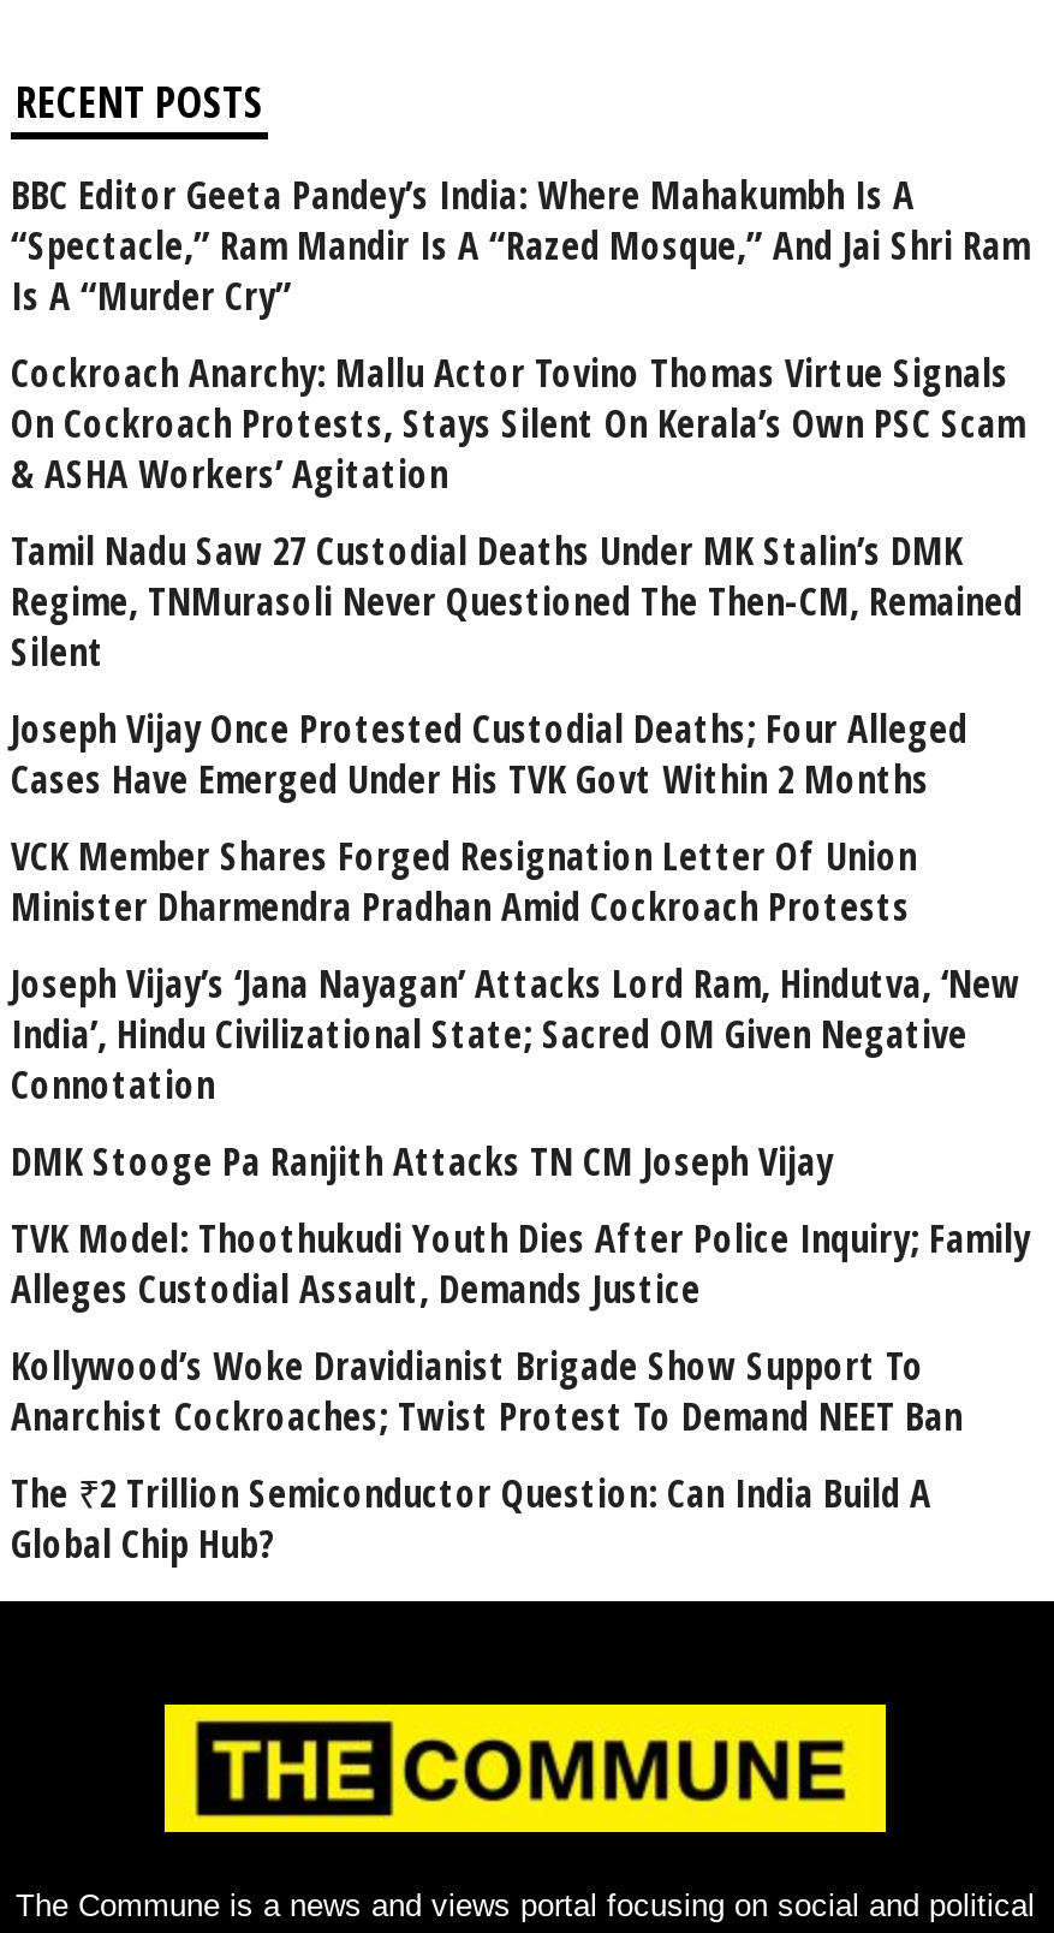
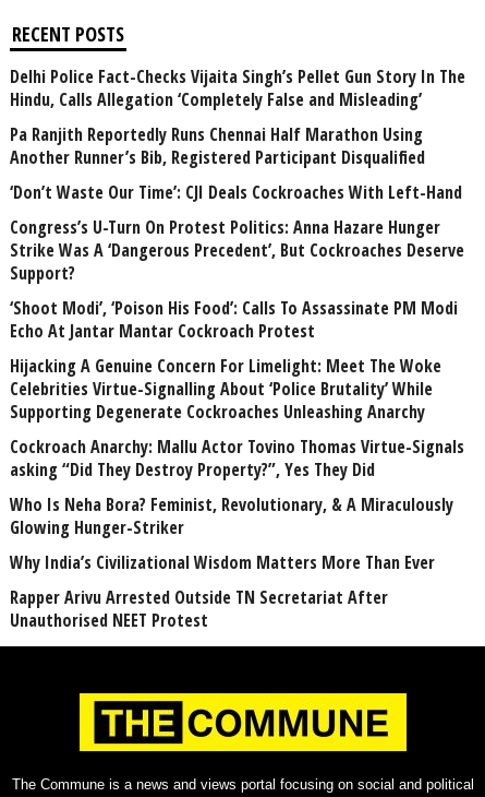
[11,169,1030,323] BBC Editor Geeta Pandey’s India: Where Mahakumbh Is A | “Spectacle,” Ram Mandir Is A “Razed Mosque,” And Jai Shri Ram | Is A “Murder Cry” -> [10,65,465,112] Delhi Police Fact-Checks Vijaita Singh’s Pellet Gun Story In The | Hindu, Calls Allegation ‘Completely False and Misleading’
[11,347,1025,501] Cockroach Anarchy: Mallu Actor Tovino Thomas Virtue Signals | On Cockroach Protests, Stays Silent On Kerala’s Own PSC Scam | & ASHA Workers’ Agitation -> [10,122,425,169] Pa Ranjith Reportedly Runs Chennai Half Marathon Using | Another Runner’s Bib, Registered Participant Disqualified
[11,525,1023,678] Tamil Nadu Saw 27 Custodial Deaths Under MK Stalin’s DMK | Regime, TNMurasoli Never Questioned The Then-CM, Remained | Silent -> [10,180,462,204] ‘Don’t Waste Our Time’: CJI Deals Cockroaches With Left-Hand
[11,703,967,806] Joseph Vijay Once Protested Custodial Deaths; Four Alleged | Cases Have Emerged Under His TVK Govt Within 2 Months -> [10,215,464,285] Congress’s U-Turn On Protest Politics: Anna Hazare Hunger | Strike Was A ‘Dangerous Precedent’, But Cockroaches Deserve | Support?
[11,830,917,933] VCK Member Shares Forged Resignation Letter Of Union | Minister Dharmendra Pradhan Amid Cockroach Protests -> [10,296,458,343] ‘Shoot Modi’, ‘Poison His Food’: Calls To Assassinate PM Modi | Echo At Jantar Mantar Cockroach Protest
[11,957,1020,1111] Joseph Vijay’s ‘Jana Nayagan’ Attacks Lord Ram, Hindutva, ‘New | India’, Hindu Civilizational State; Sacred OM Given Negative | Connotation -> [10,354,441,424] Hijacking A Genuine Concern For Limelight: Meet The Woke | Celebrities Virtue-Signalling About ‘Police Brutality’ While | Supporting Degenerate Cockroaches Unleashing Anarchy
[11,1135,833,1188] DMK Stooge Pa Ranjith Attacks TN CM Joseph Vijay -> [10,435,464,482] Cockroach Anarchy: Mallu Actor Tovino Thomas Virtue-Signals | asking “Did They Destroy Property?”, Yes They Did
[11,1212,1030,1316] TVK Model: Thoothukudi Youth Dies After Police Inquiry; Family | Alleges Custodial Assault, Demands Justice -> [10,493,453,540] Who Is Neha Bora? Feminist, Revolutionary, & A Miraculously | Glowing Hunger-Striker
[11,1340,963,1443] Kollywood’s Woke Dravidianist Brigade Show Support To | Anarchist Cockroaches; Twist Protest To Demand NEET Ban -> [10,550,435,574] Why India’s Civilizational Wisdom Matters More Than Ever
[11,1467,931,1570] The ₹2 Trillion Semiconductor Question: Can India Build A | Global Chip Hub? -> [10,585,388,632] Rapper Arivu Arrested Outside TN Secretariat After | Unauthorised NEET Protest

